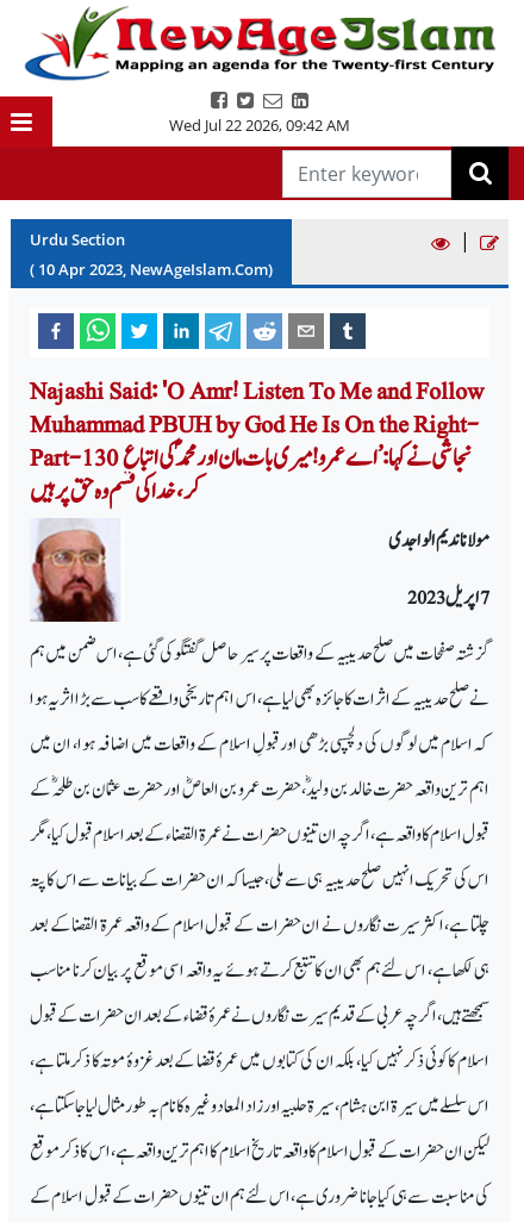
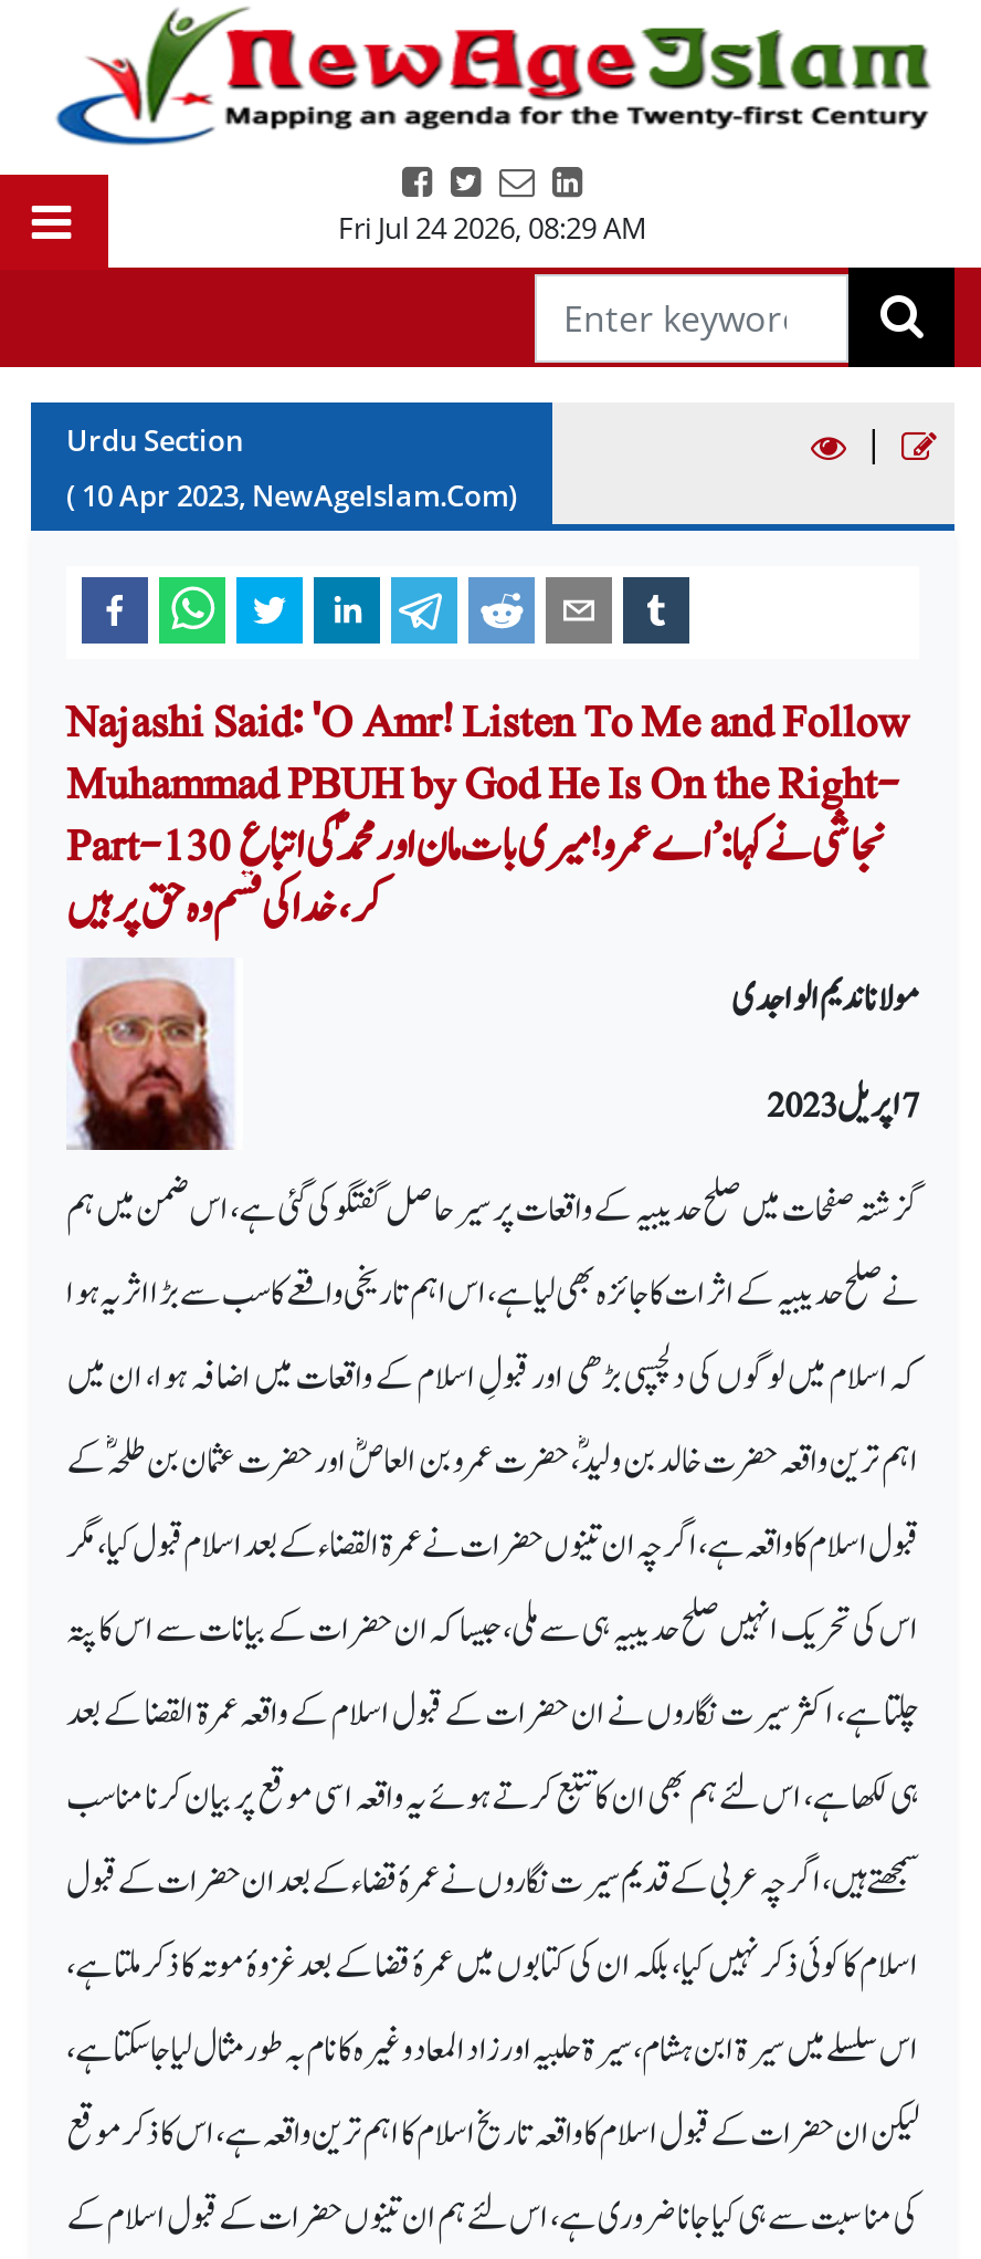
[169,114,350,136] Wed Jul 22 2026, 09:42 AM -> [338,208,647,248] Fri Jul 24 2026, 08:29 AM

